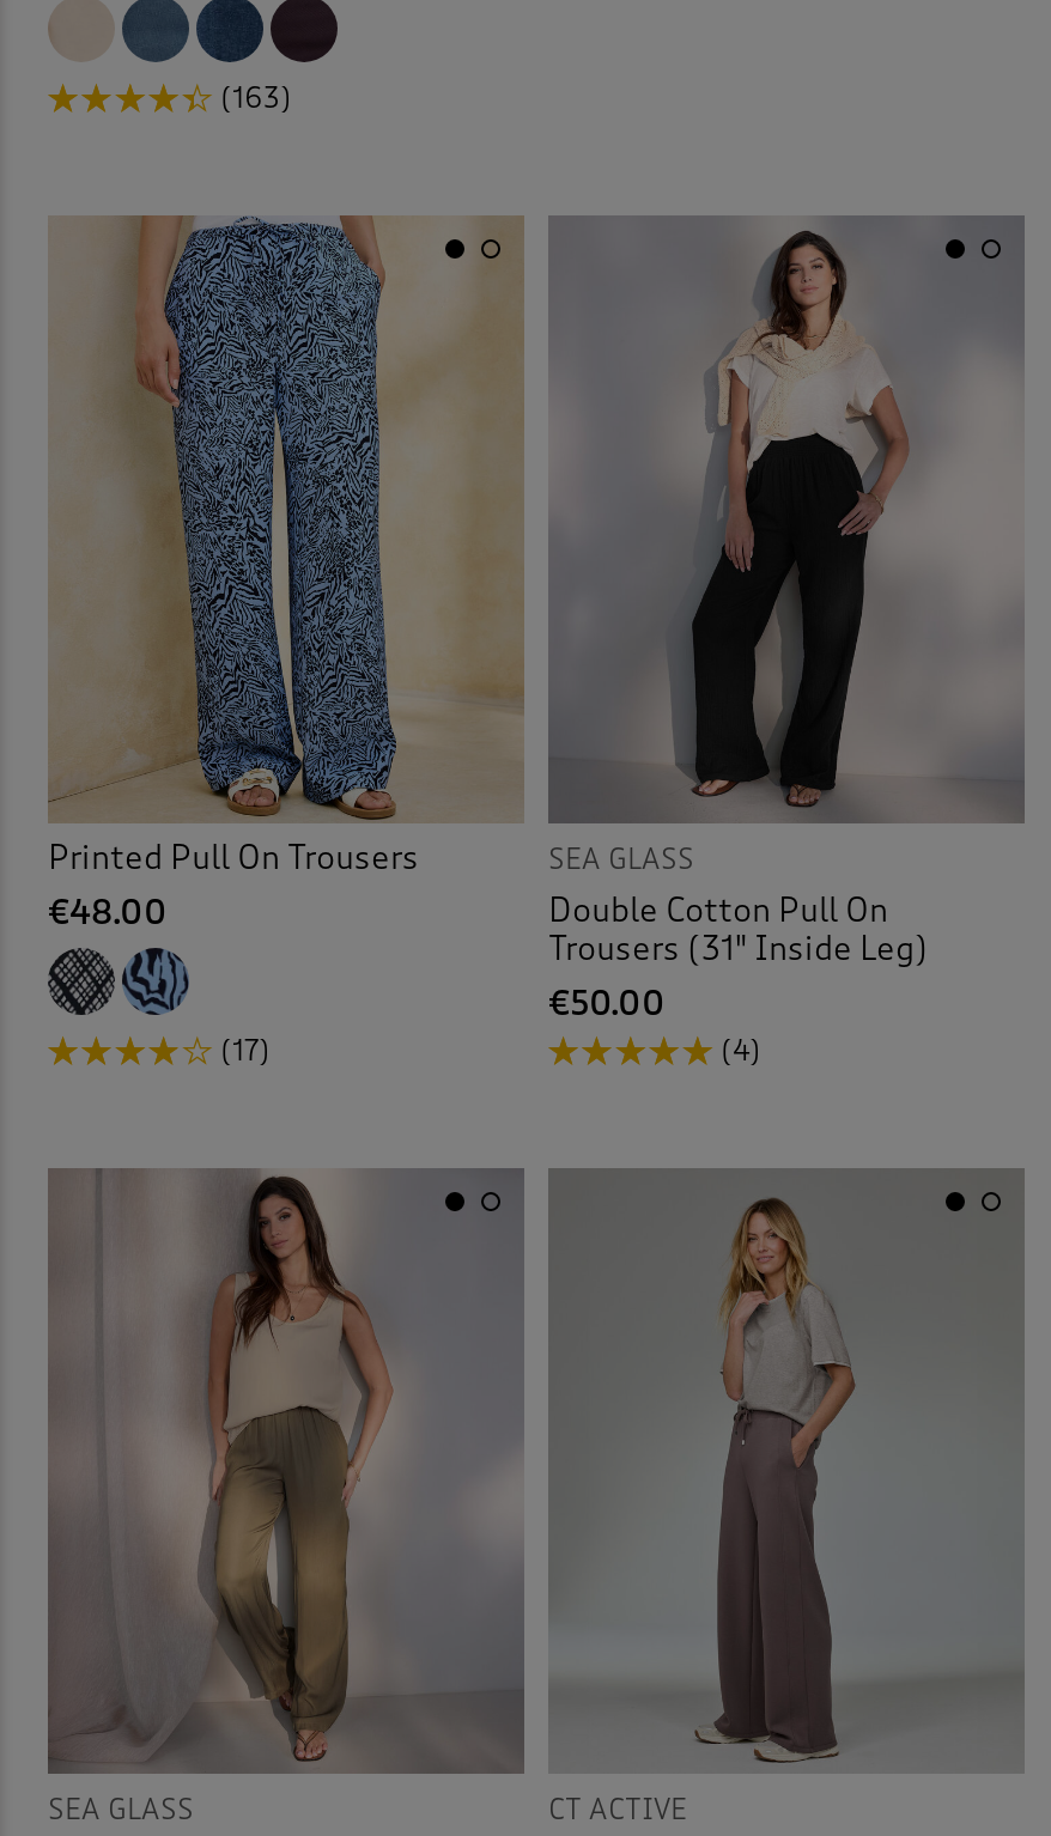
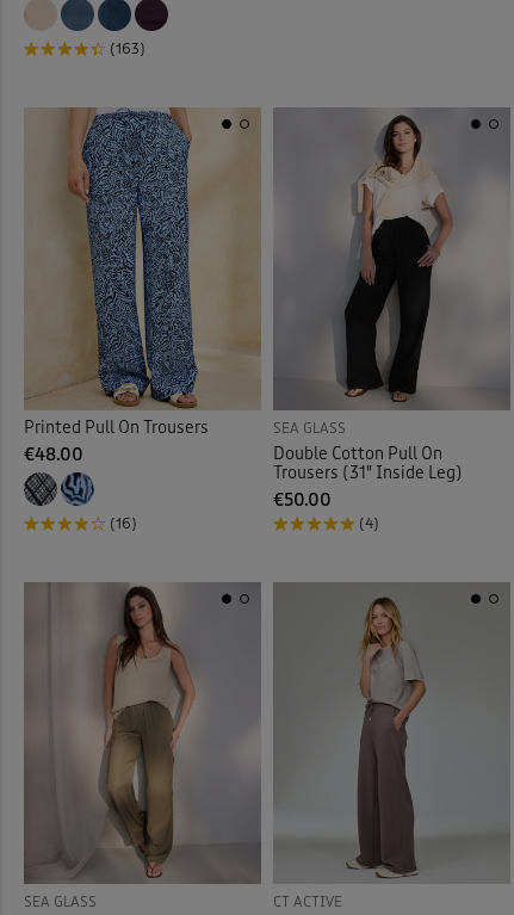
[220,1033,271,1066] (17) -> [110,515,137,531] (16)

